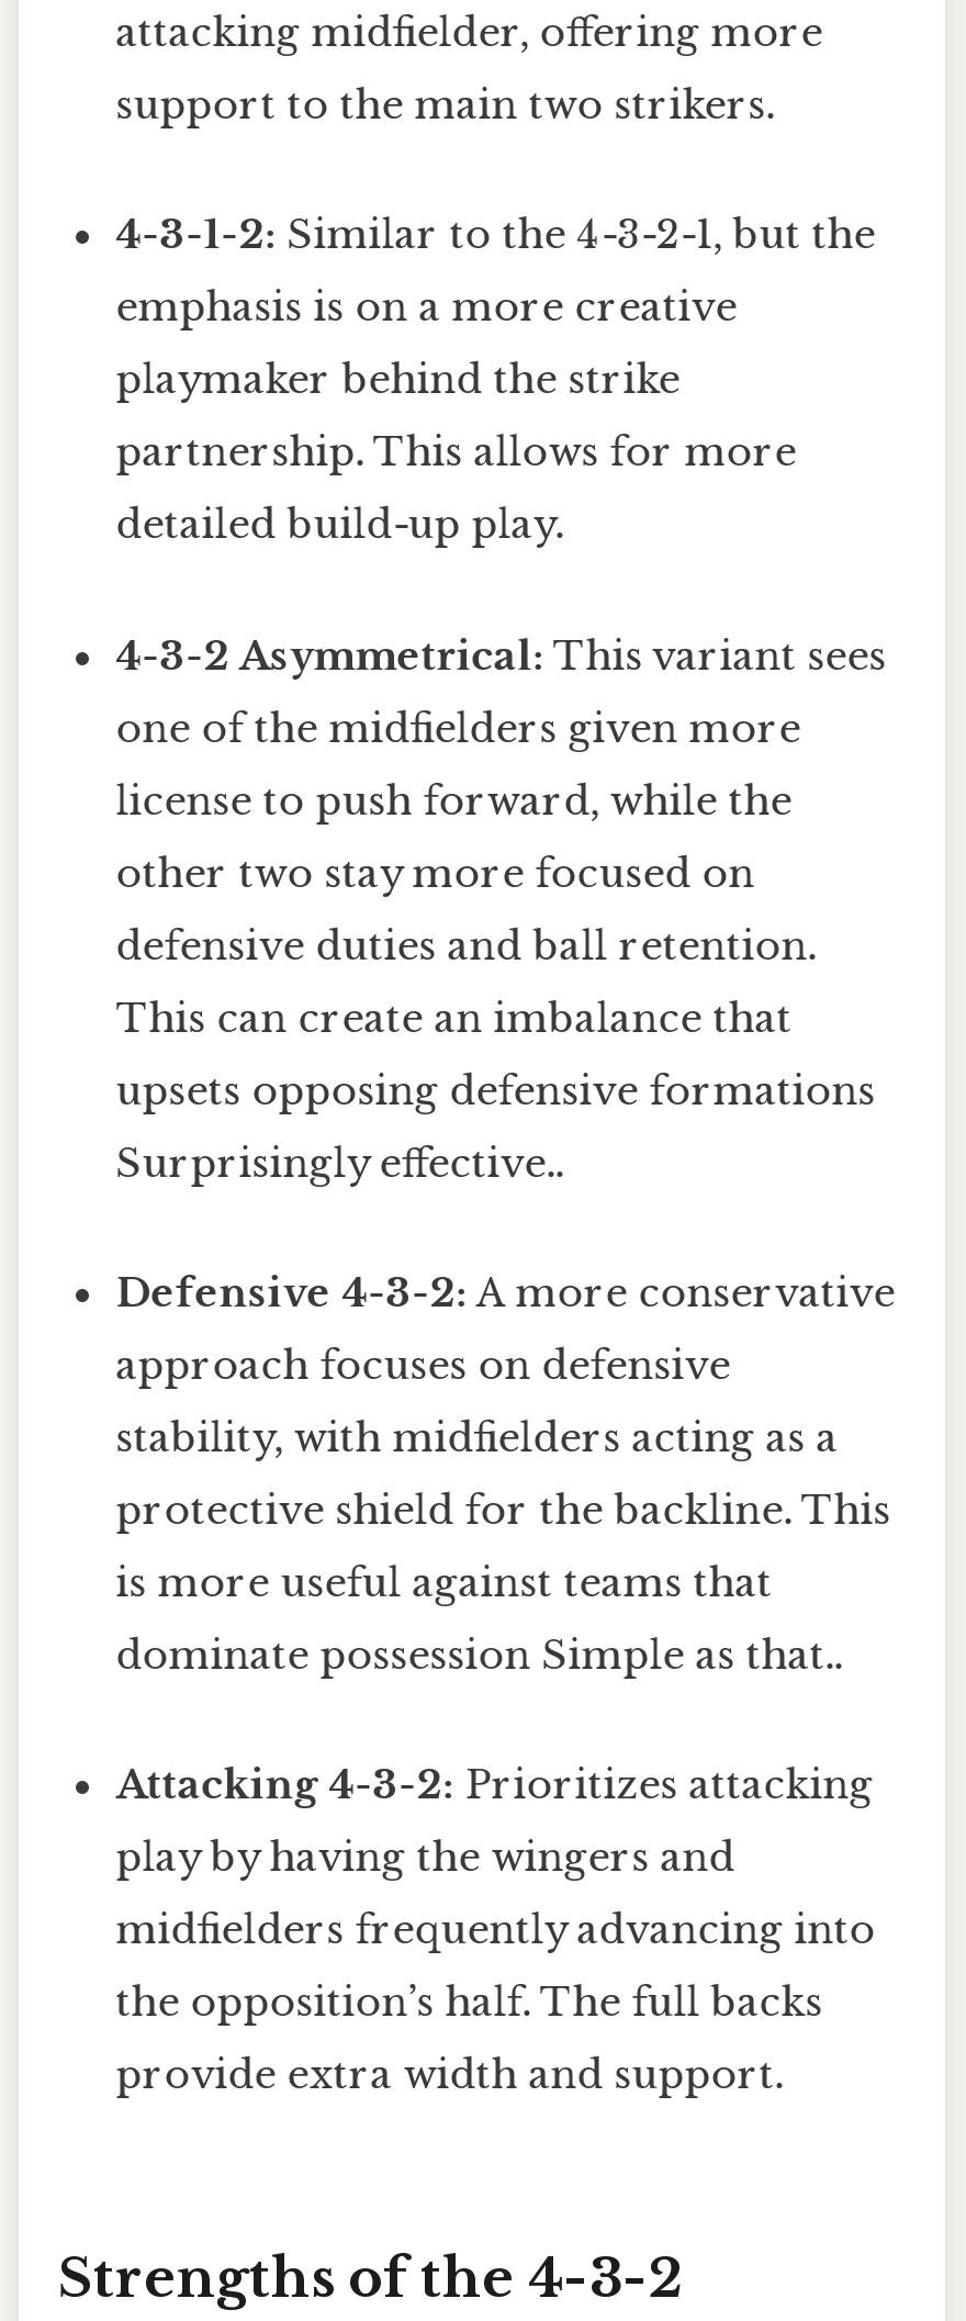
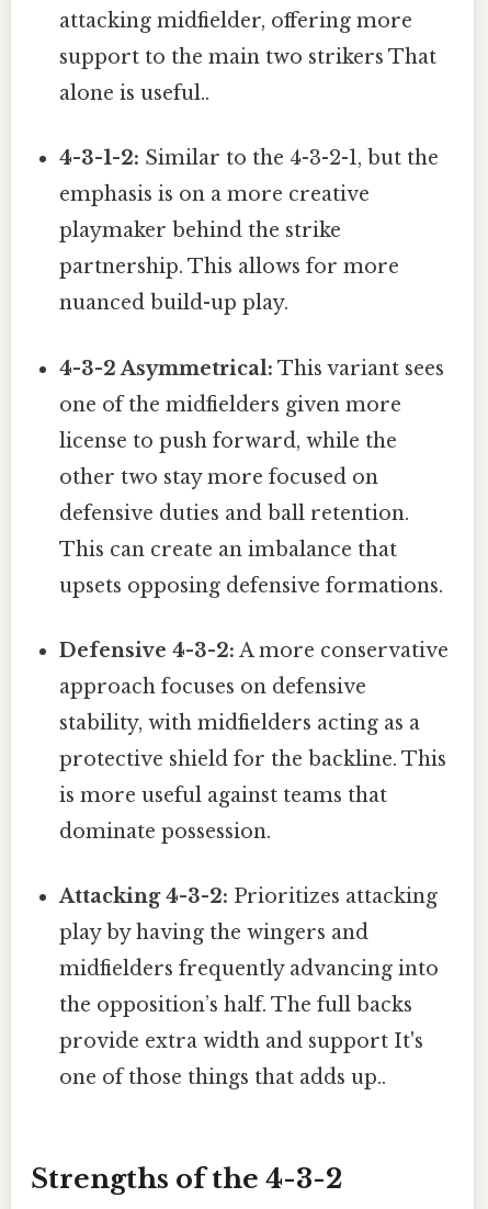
[116,81,774,130] support to the main two strikers. -> [59,45,437,105] support to the main two strikers That | alone is useful..
[116,502,564,550] detailed build-up play. -> [59,291,289,315] nuanced build-up play.
[116,1066,875,1187] upsets opposing defensive formations | Surprisingly effective.. -> [59,573,443,597] upsets opposing defensive formations.
[116,1631,842,1680] dominate possession Simple as that.. -> [59,819,271,844] dominate possession.
[116,2051,783,2099] provide extra width and support. -> [59,1029,424,1090] provide extra width and support It's | one of those things that adds up..

